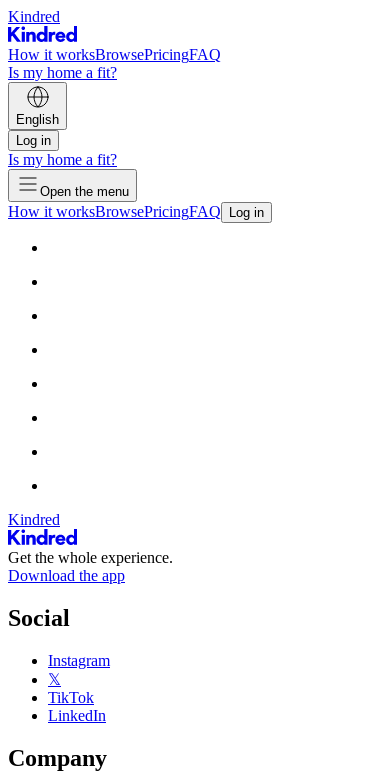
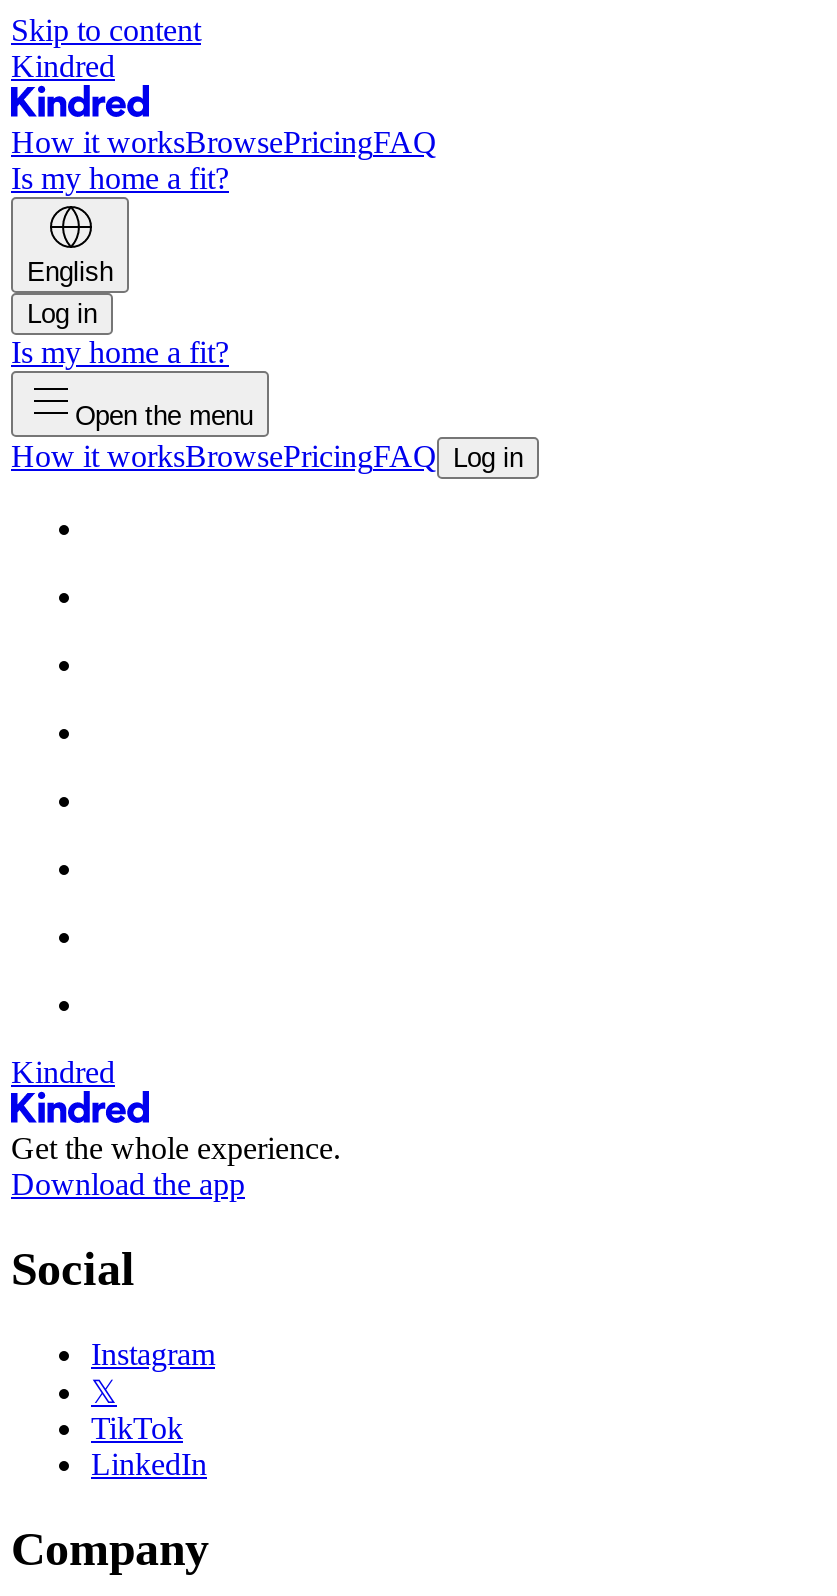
none -> [11,13,201,47] Skip to content

